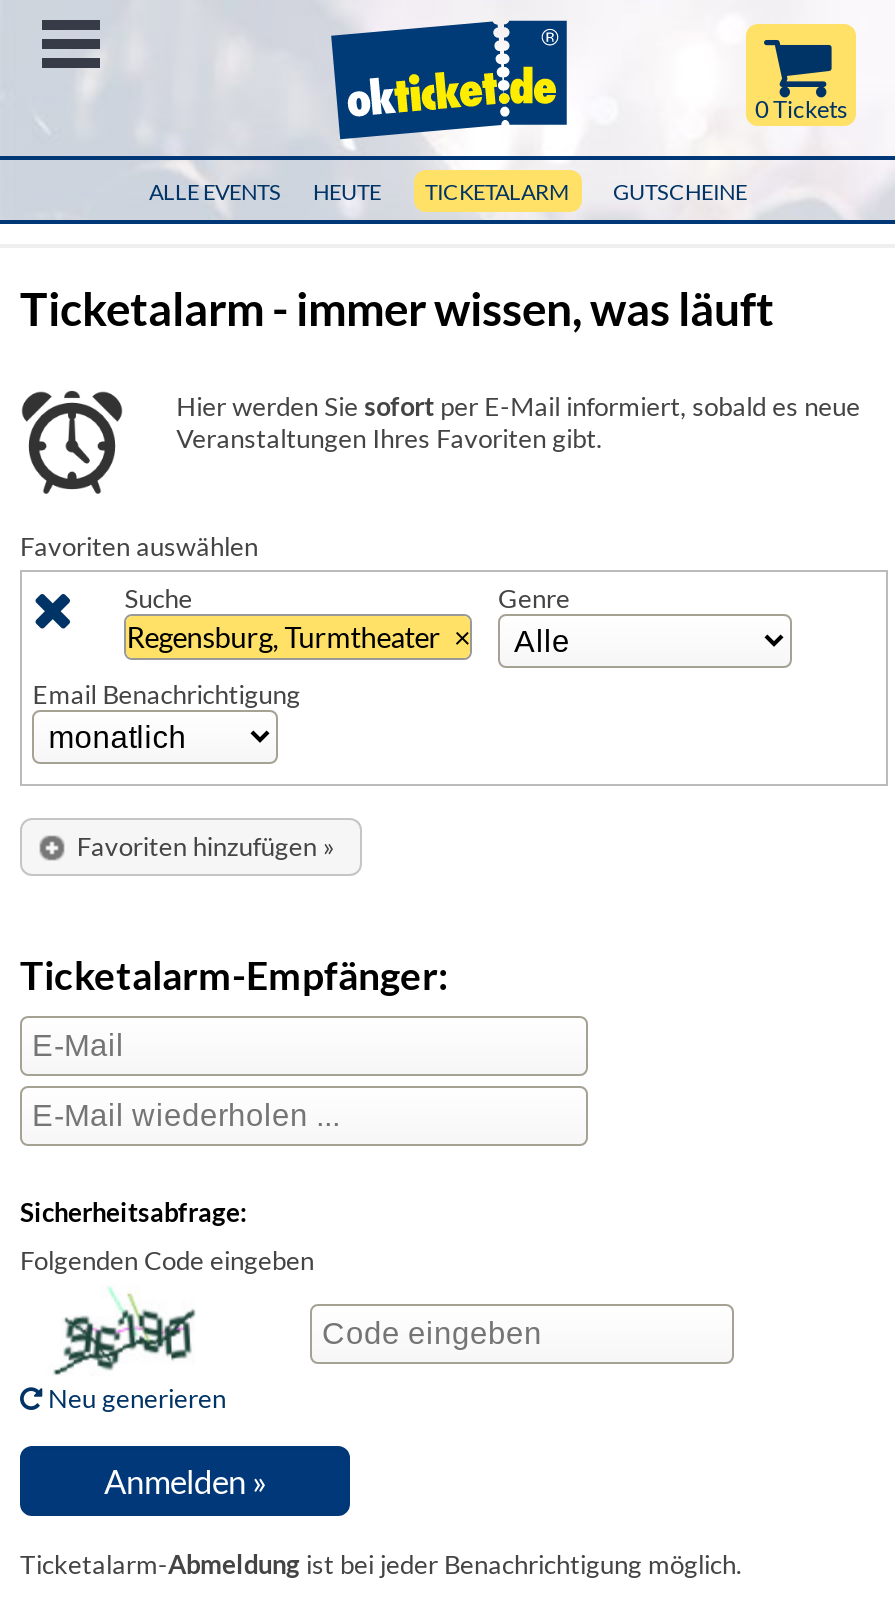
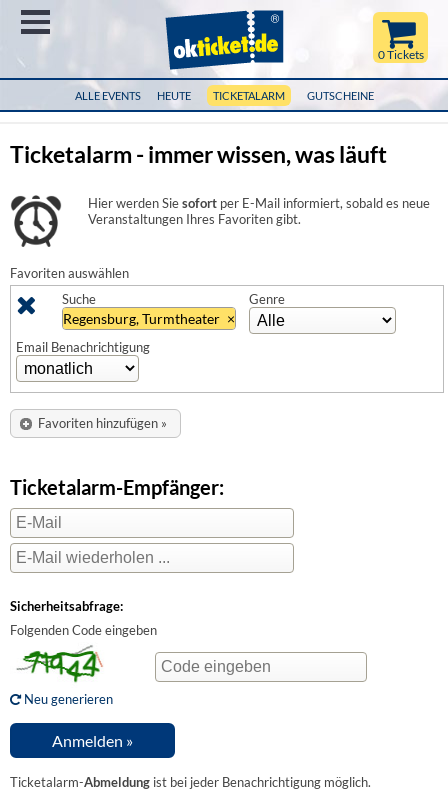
[46,1288,204,1376] [image] -> [17,645,103,687] [image]

